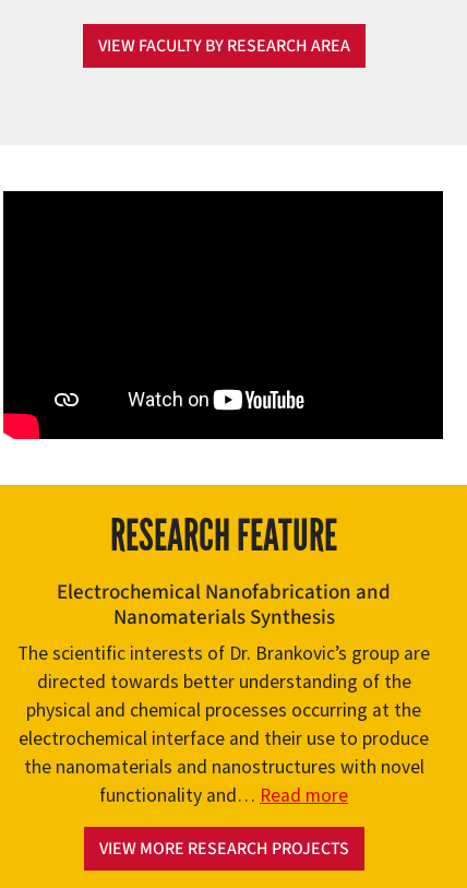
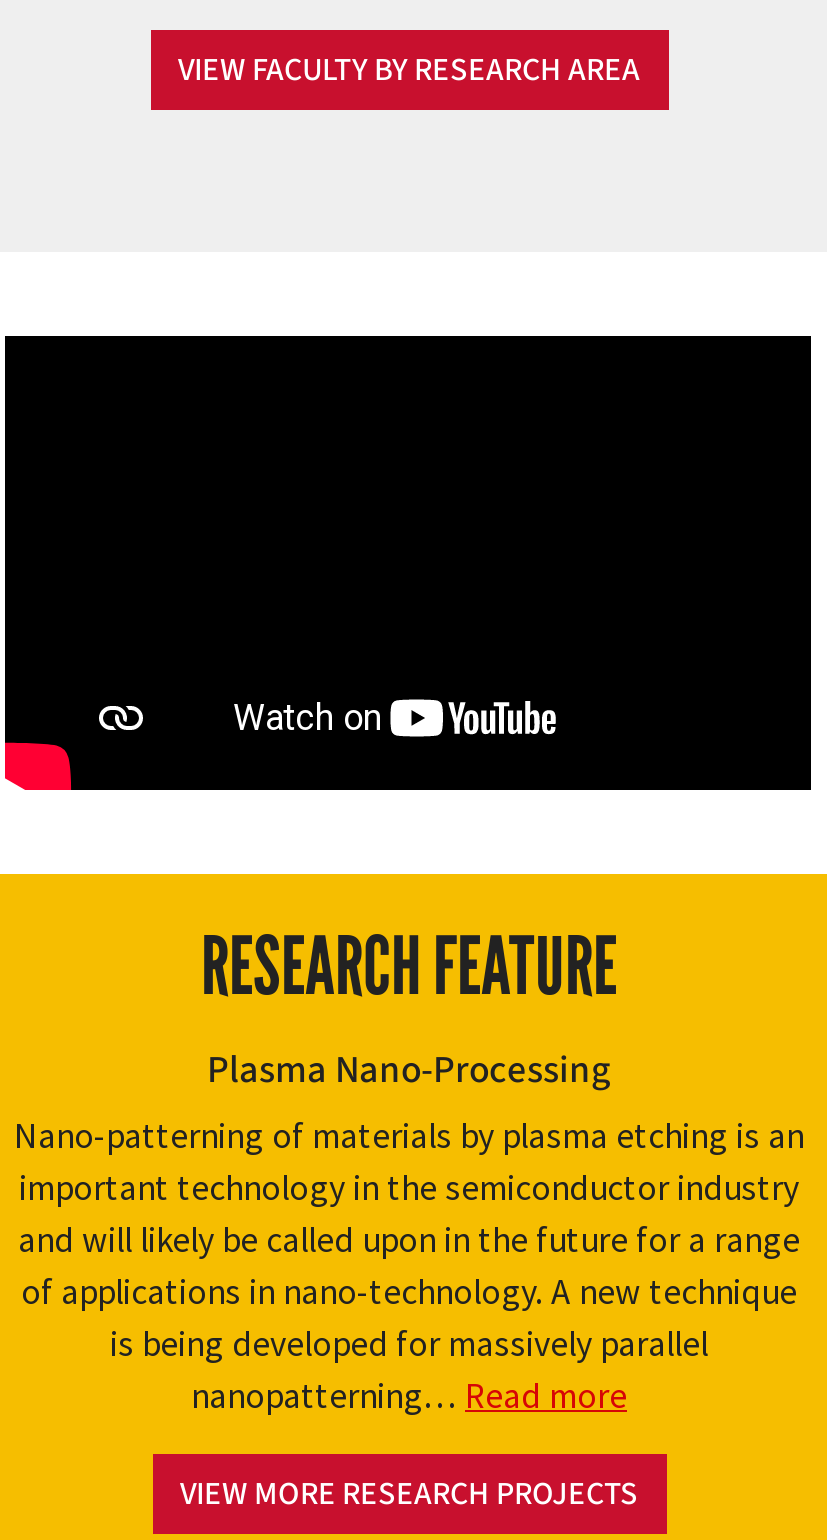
[17,577,430,808] Electrochemical Nanofabrication and | Nanomaterials Synthesis | The scientific interests of Dr. Brankovic’s group are | directed towards better understanding of the | physical and chemical processes occurring at the | electrochemical interface and their use to produce | the nanomaterials and nanostructures with novel | functionality and… Read more -> [14,1043,804,1419] Plasma Nano-Processing | Nano-patterning of materials by plasma etching is an | important technology in the semiconductor industry | and will likely be called upon in the future for a range | of applications in nano-technology. A new technique | is being developed for massively parallel | nanopatterning… Read more

